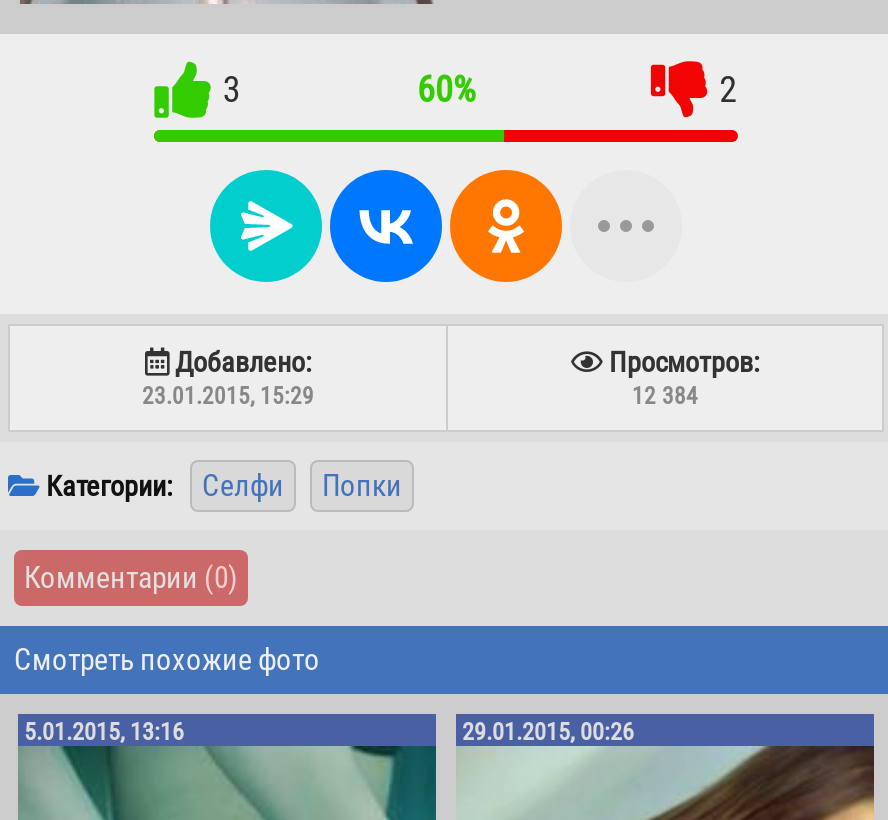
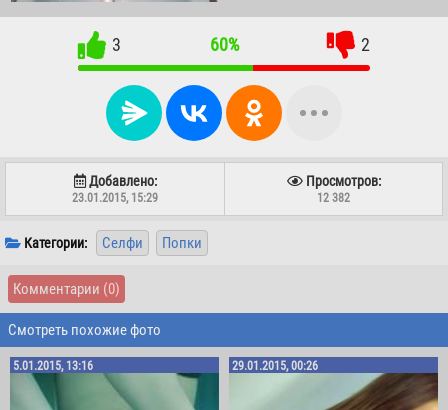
[632,383,698,411] 12 384 -> [317,191,350,205] 12 382

